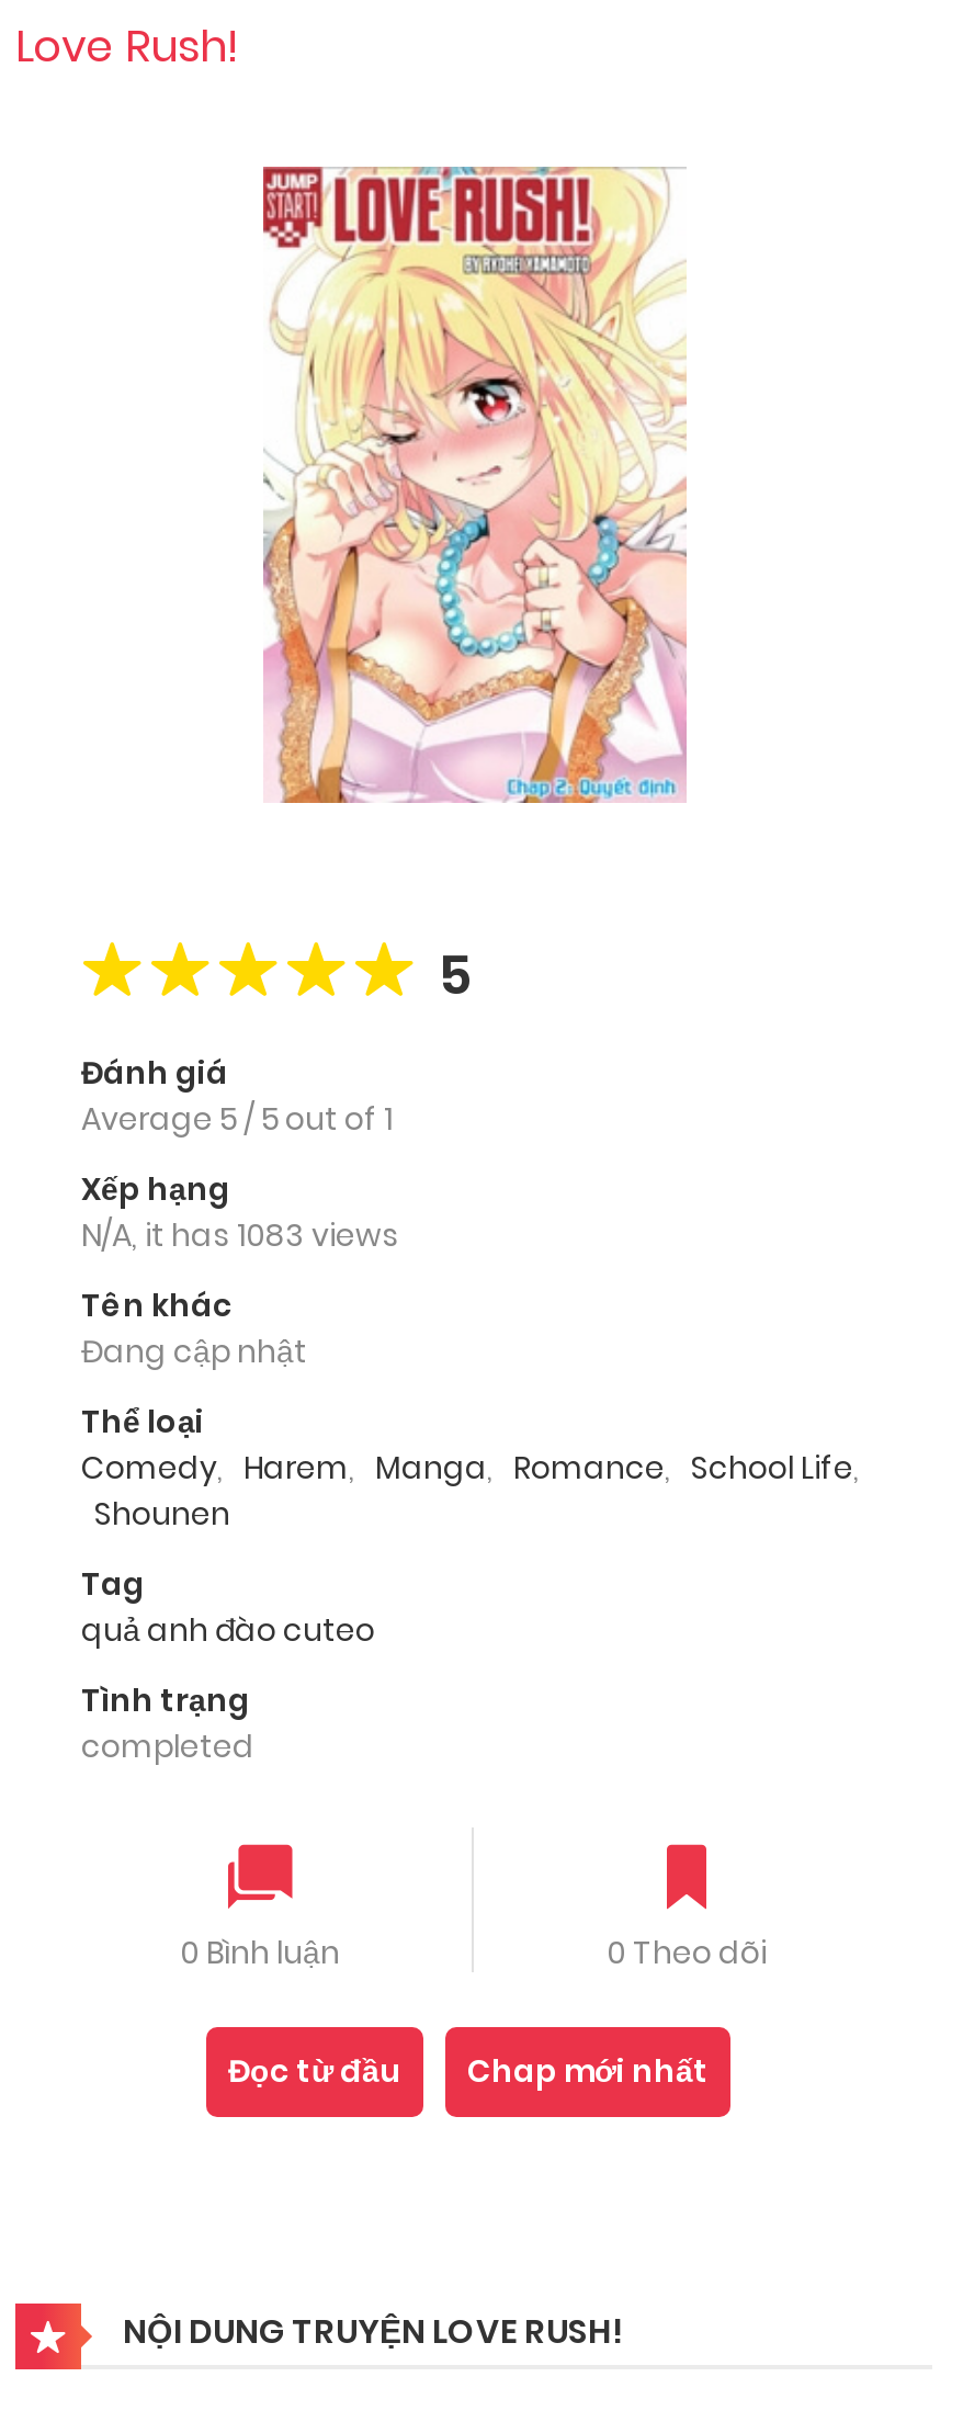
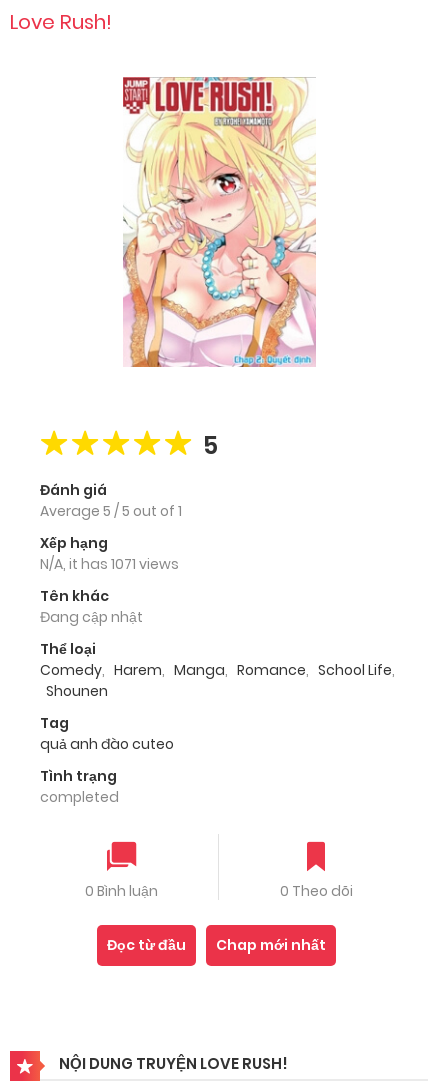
[81,1214,399,1258] N/A, it has 1083 views -> [40,554,179,574] N/A, it has 1071 views

